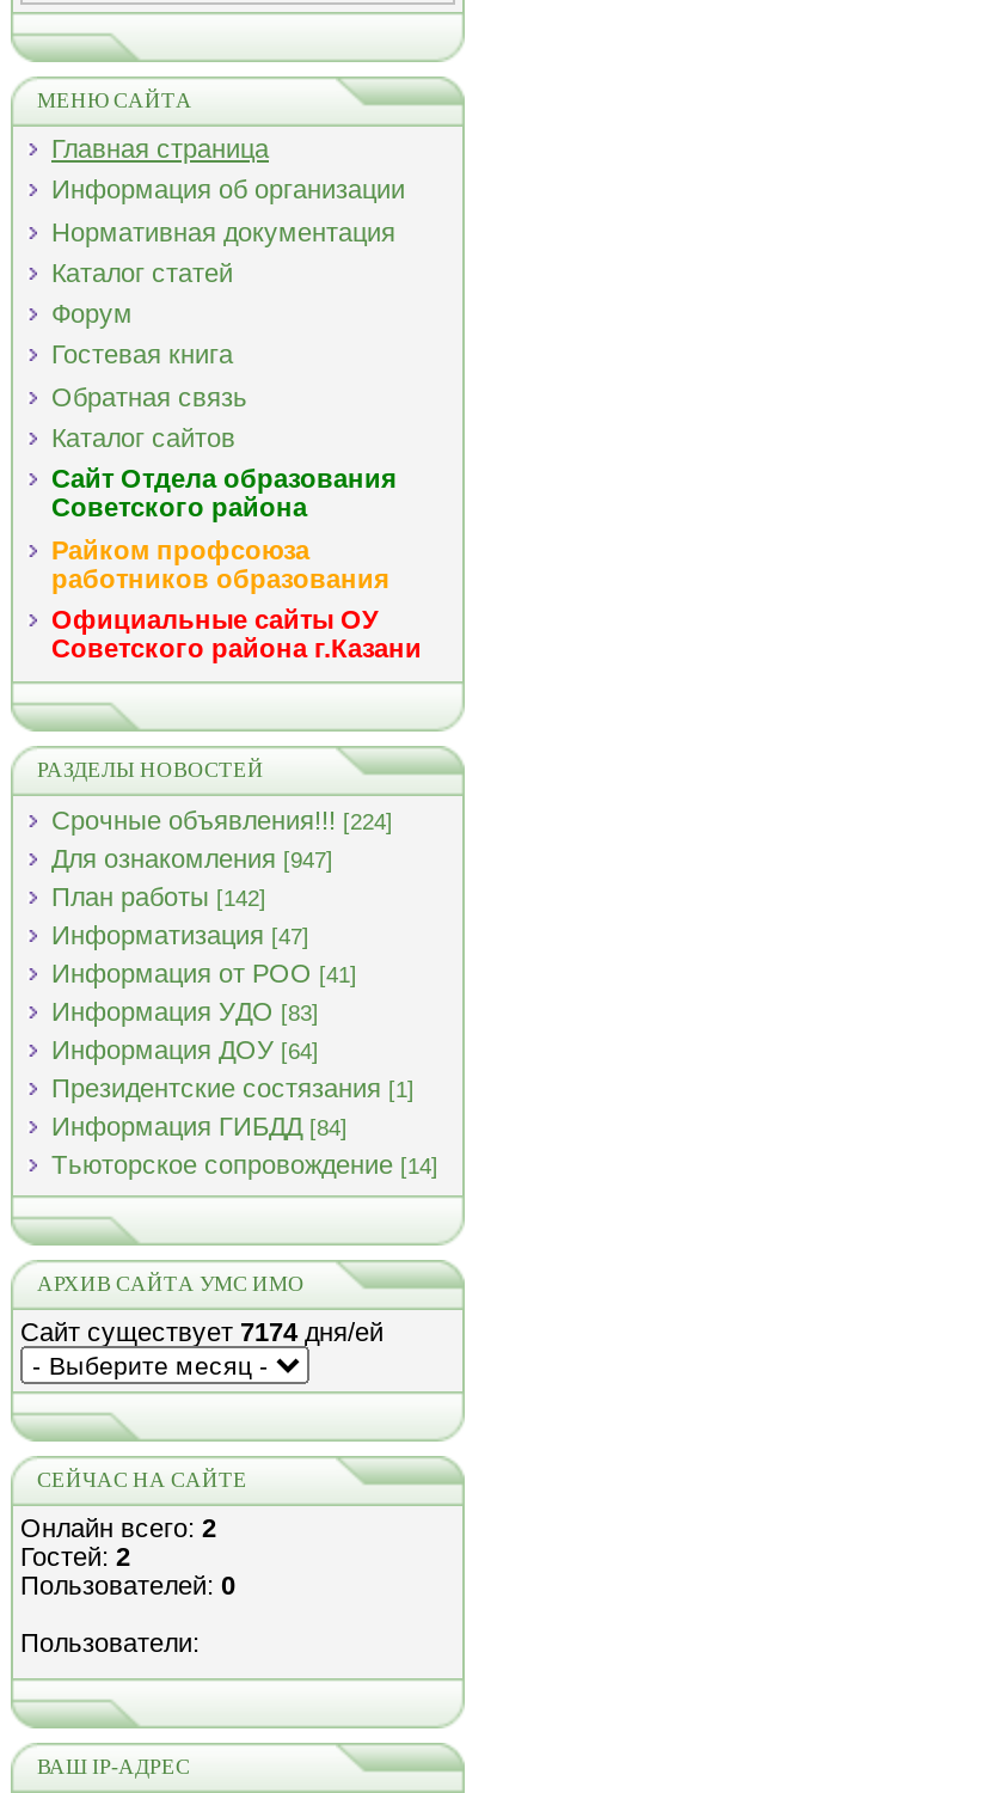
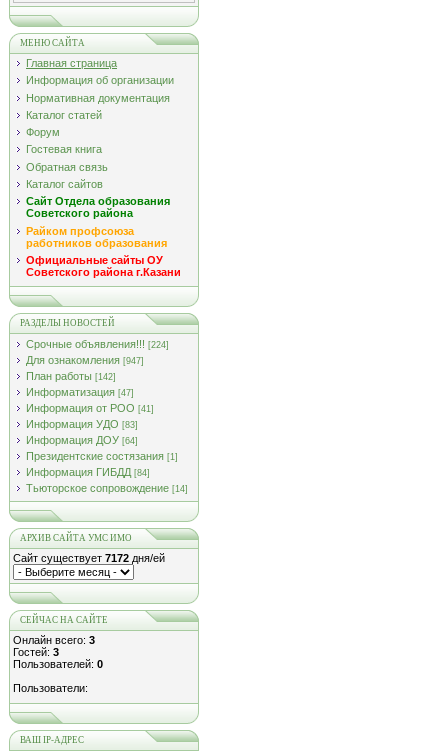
[20,1317,384,1346] Сайт существует 7174 дня/ей -> [13,552,165,564] Сайт существует 7172 дня/ей
[20,1513,216,1542] Онлайн всего: 2 -> [13,634,95,646] Онлайн всего: 3
[20,1542,130,1571] Гостей: 2 -> [13,646,59,658] Гостей: 3

